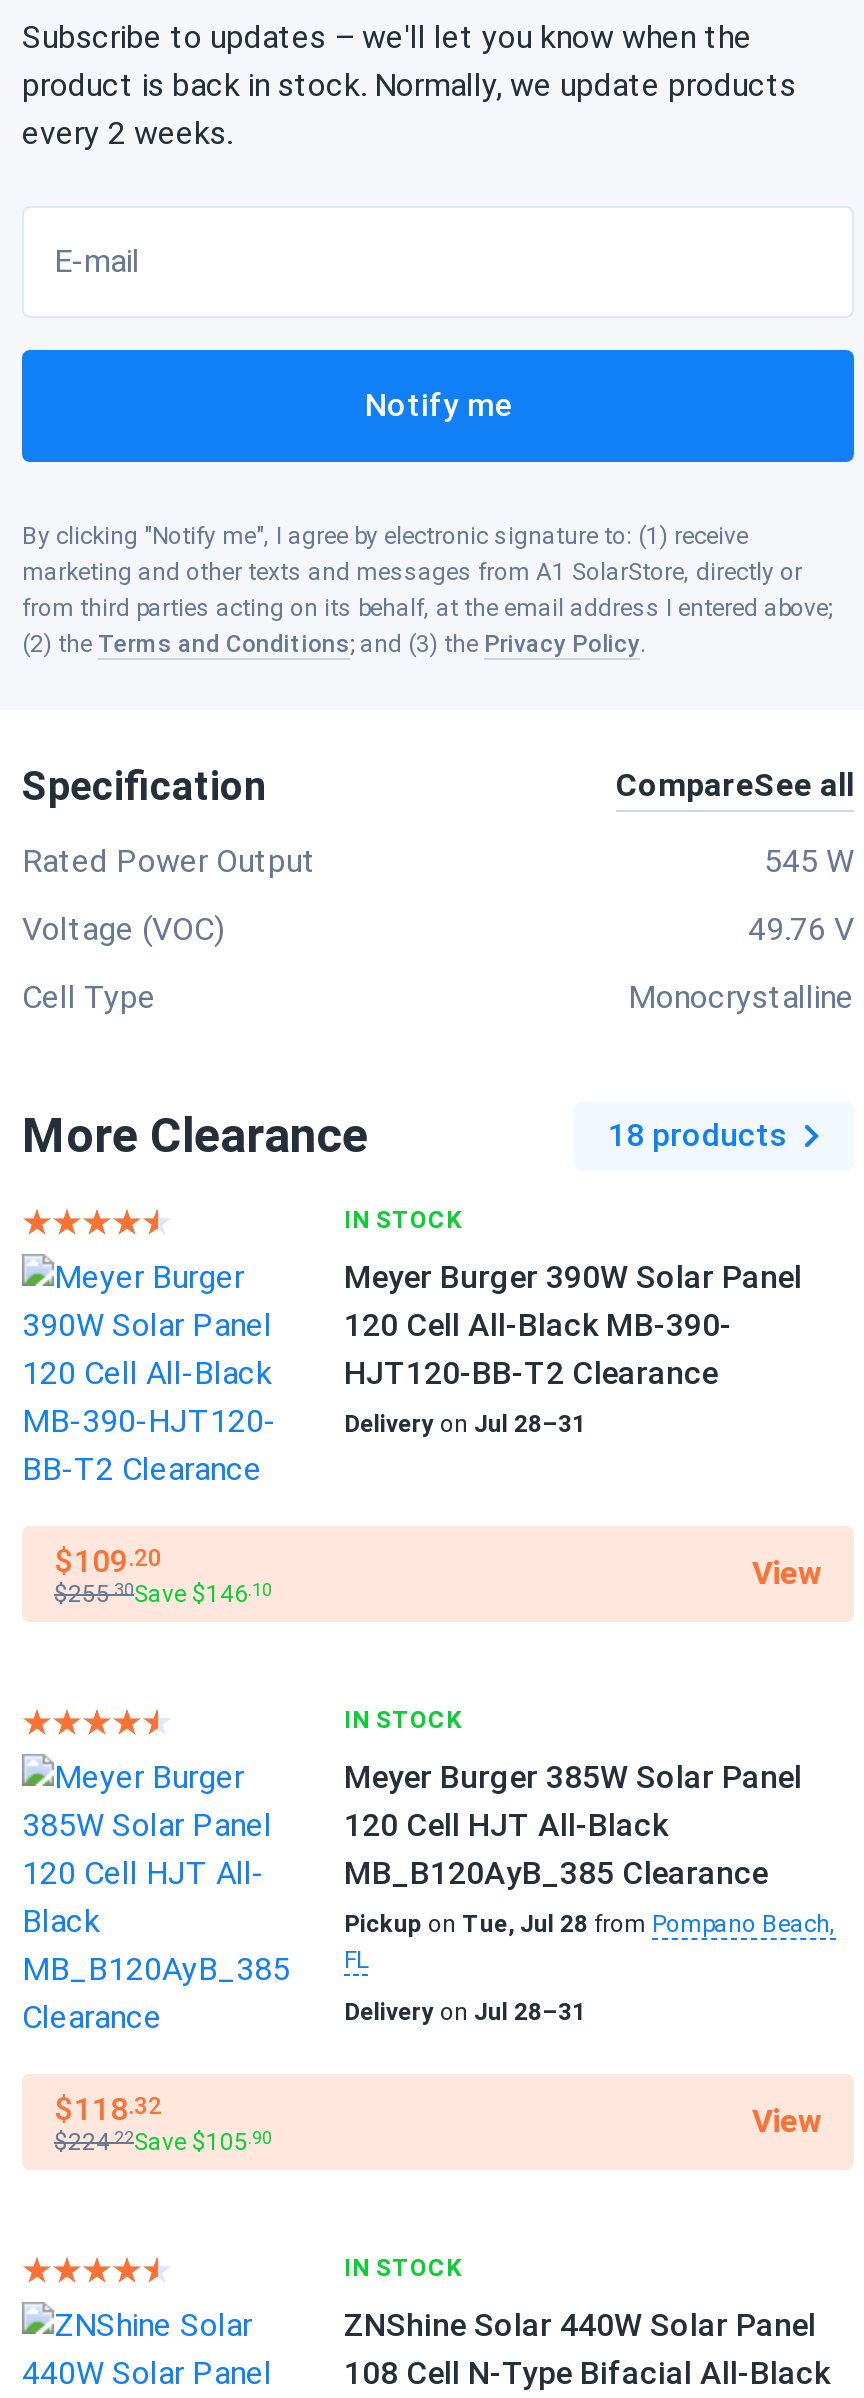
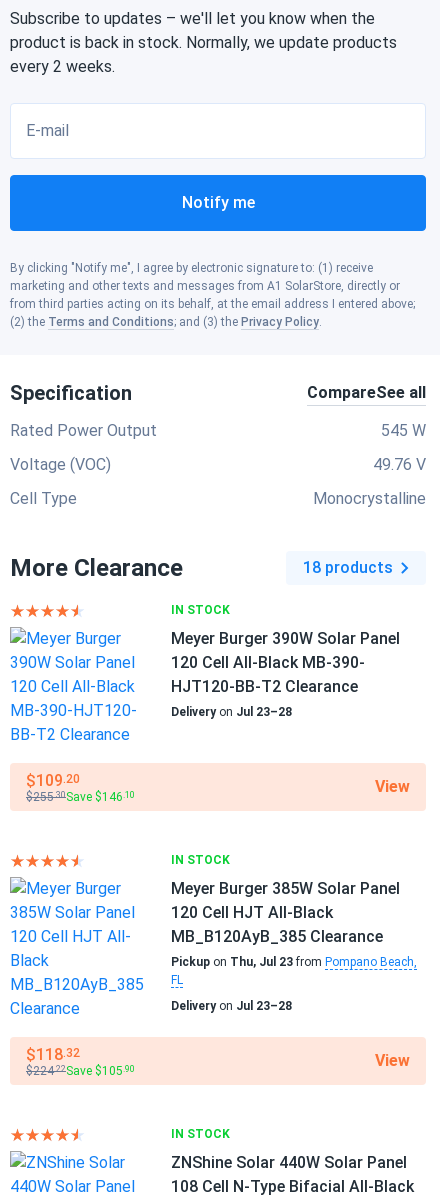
[344,1410,586,1438] Delivery on Jul 28–31 -> [171,705,292,719] Delivery on Jul 23–28
[344,1910,836,1938] Pickup on Tue, Jul 28 from Pompano Beach, -> [171,955,417,969] Pickup on Thu, Jul 23 from Pompano Beach,
[344,1998,586,2026] Delivery on Jul 28–31 -> [171,999,292,1013] Delivery on Jul 23–28

